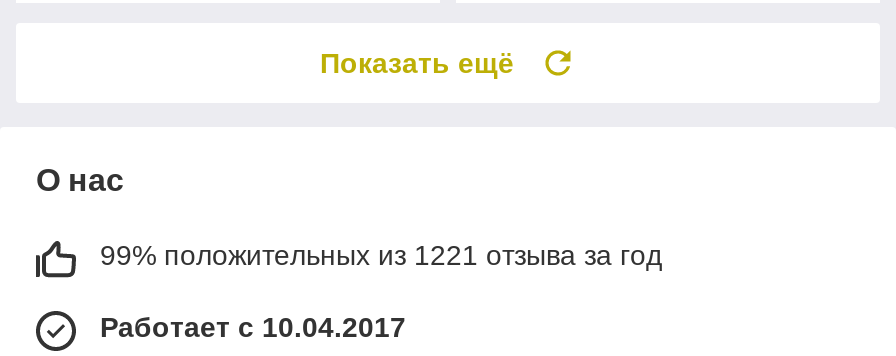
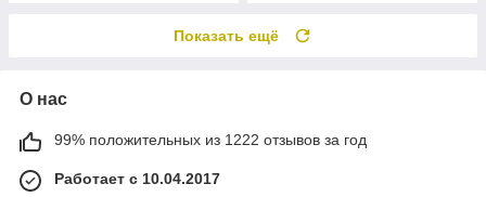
[100,238,662,270] 99% положительных из 1221 отзыва за год -> [54,131,367,148] 99% положительных из 1222 отзывов за год

